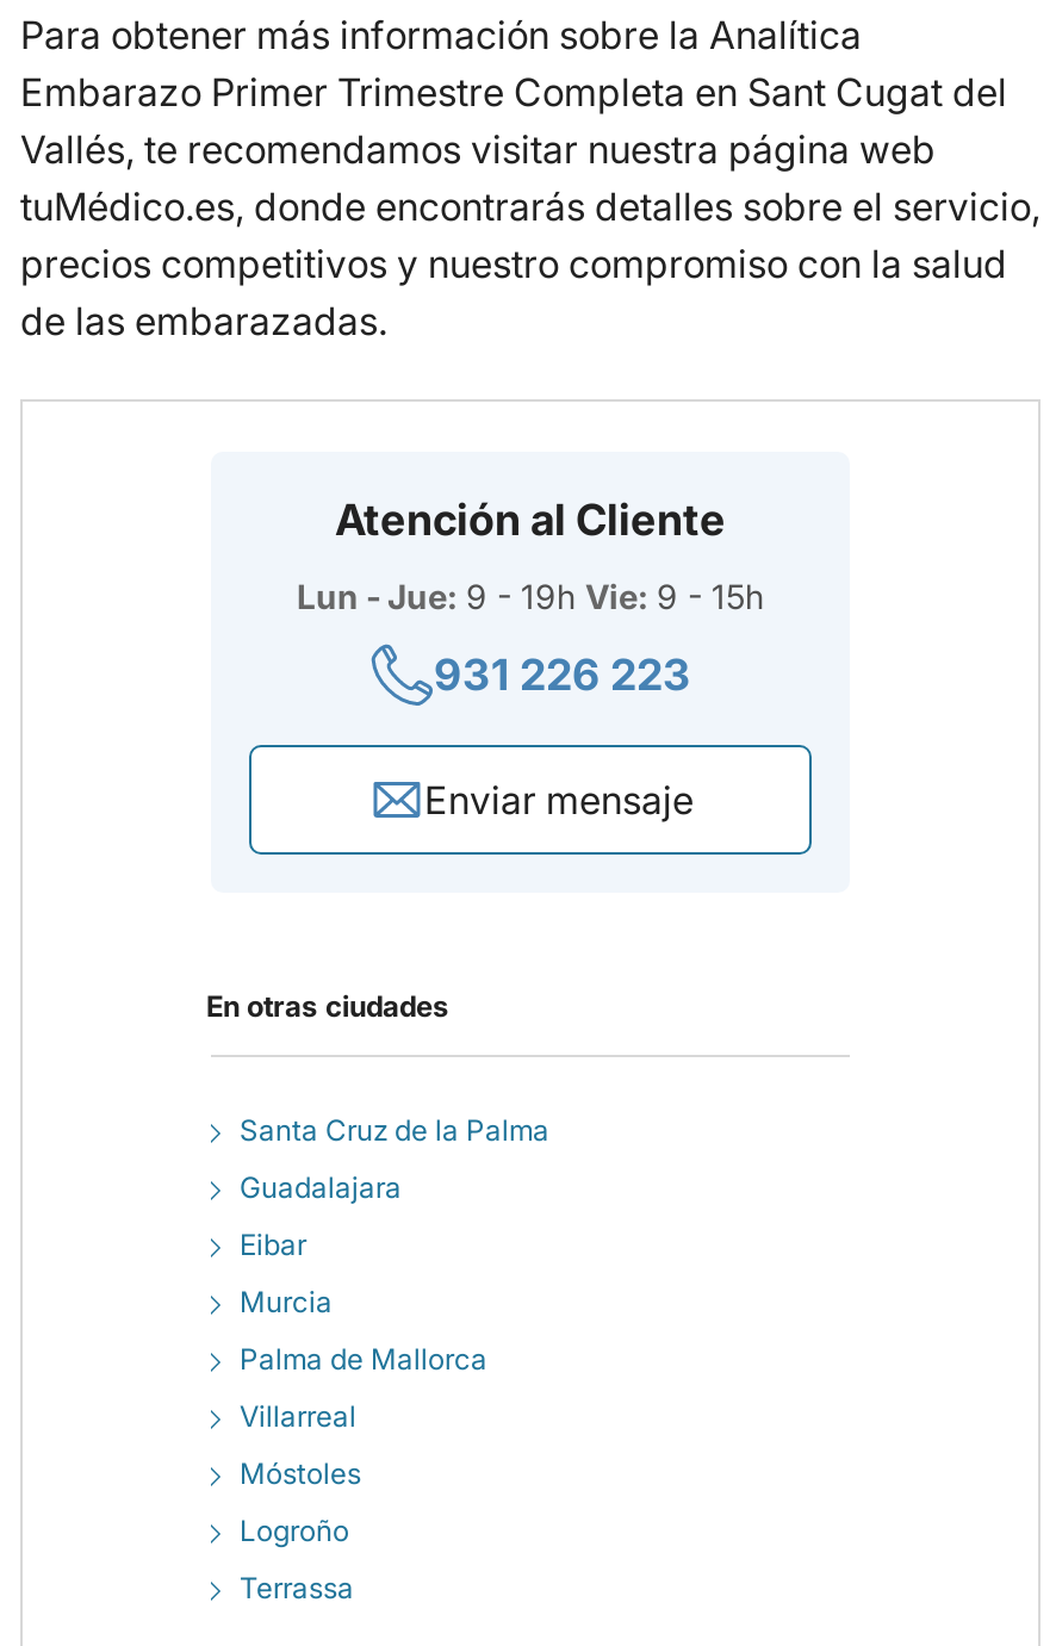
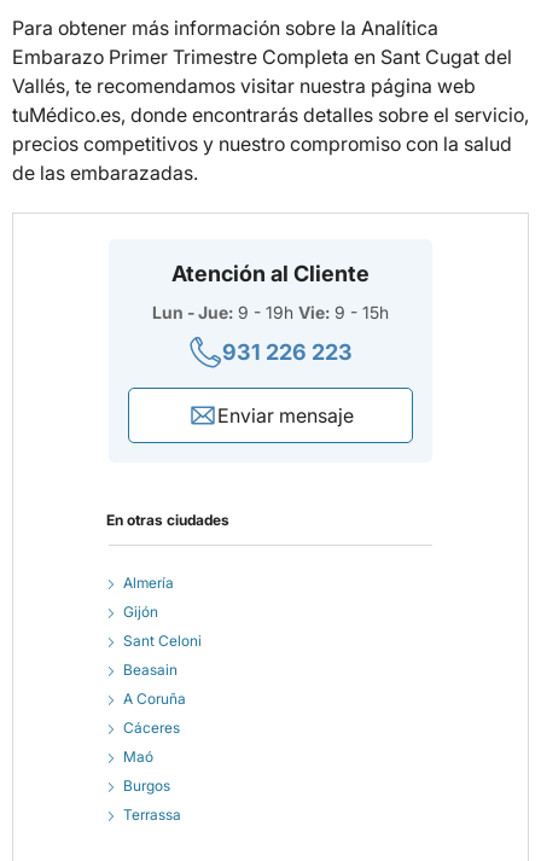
[240,1112,549,1148] Santa Cruz de la Palma -> [123,574,174,592] Almería
[240,1169,402,1205] Guadalajara -> [123,603,158,621] Gijón
[240,1226,306,1262] Eibar -> [123,632,202,650] Sant Celoni
[240,1284,333,1319] Murcia -> [123,661,178,679] Beasain
[240,1341,487,1377] Palma de Mallorca -> [123,690,186,708] A Coruña
[240,1398,356,1434] Villarreal -> [123,719,180,737] Cáceres
[240,1455,361,1491] Móstoles -> [123,747,153,766] Maó
[240,1513,349,1548] Logroño -> [123,776,170,795] Burgos

